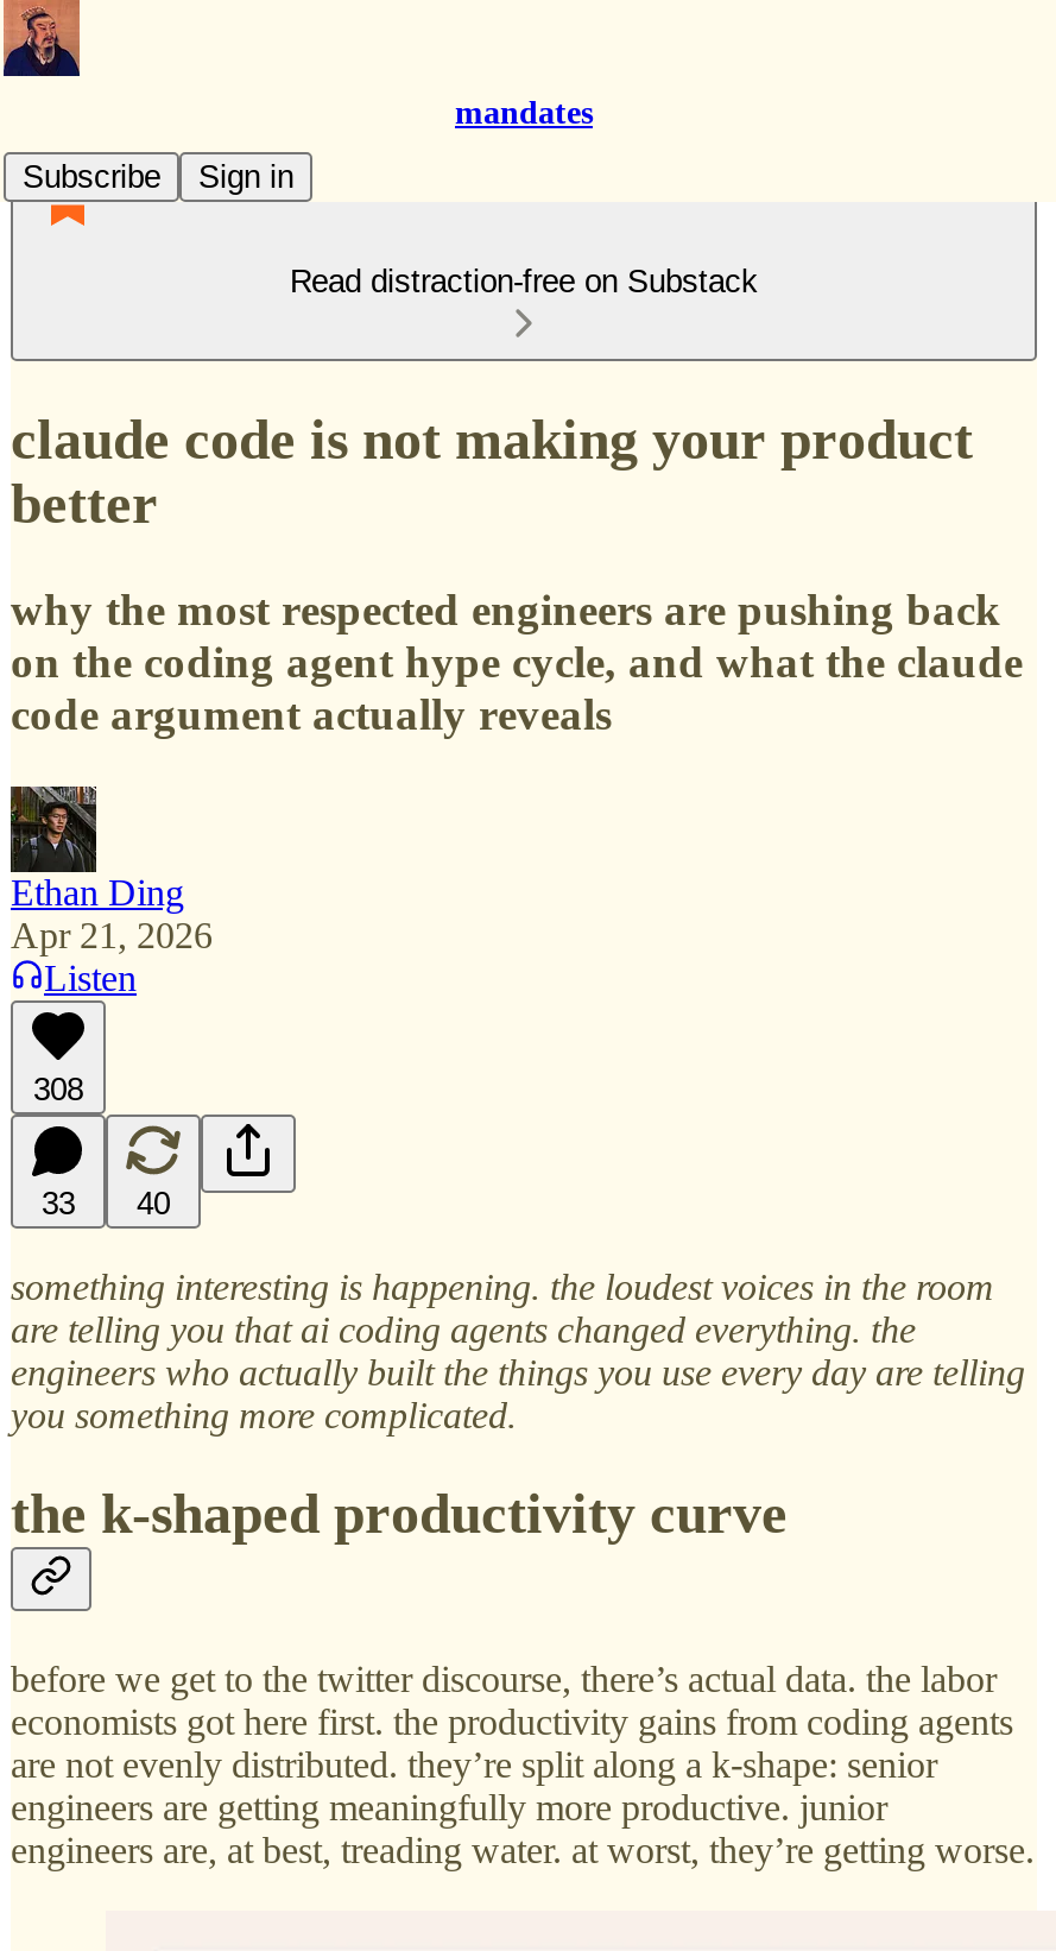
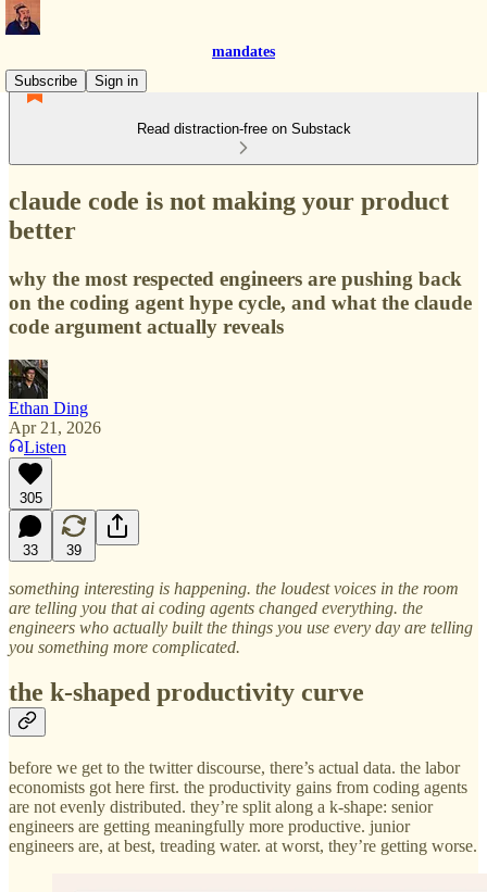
[33,1071,83,1106] 308 -> [19,489,42,506] 305
[42,1185,170,1220] 33 40 -> [23,542,82,558] 33 39

